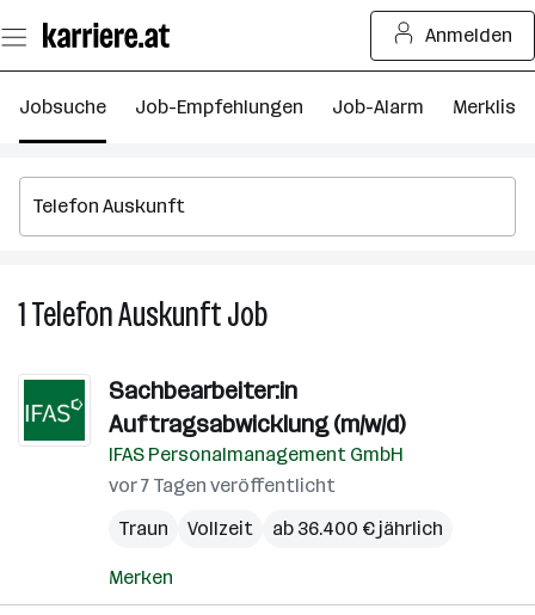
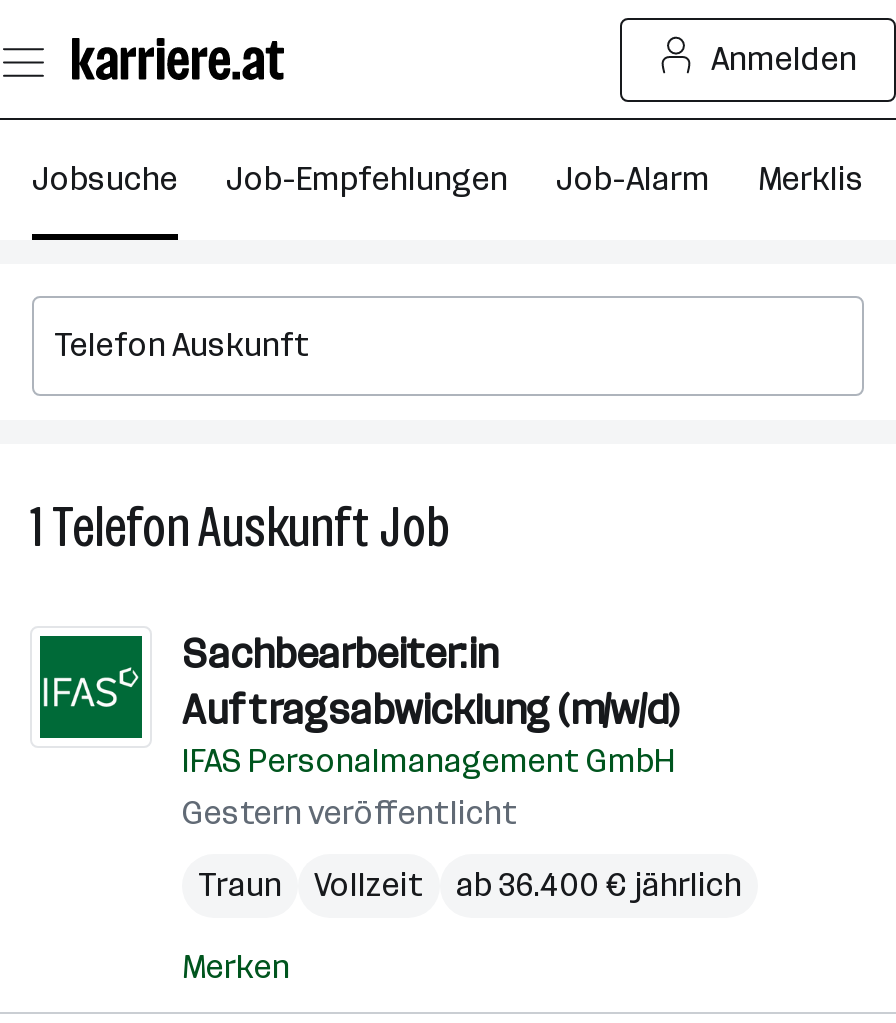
[109,474,336,497] vor 7 Tagen veröffentlicht -> [182,794,518,832] Gestern veröffentlicht

